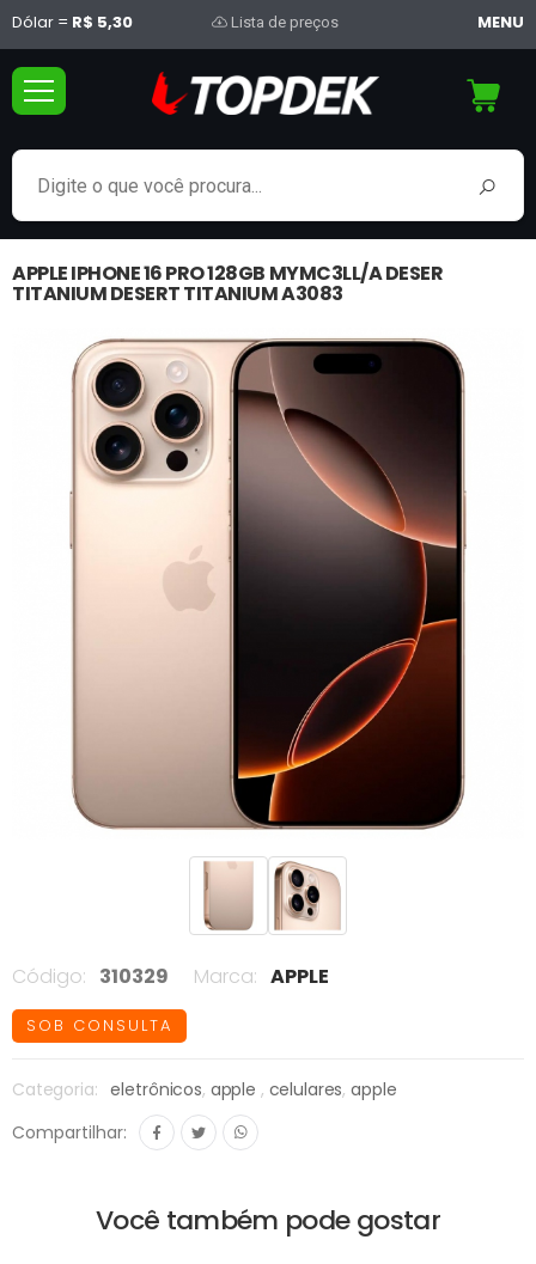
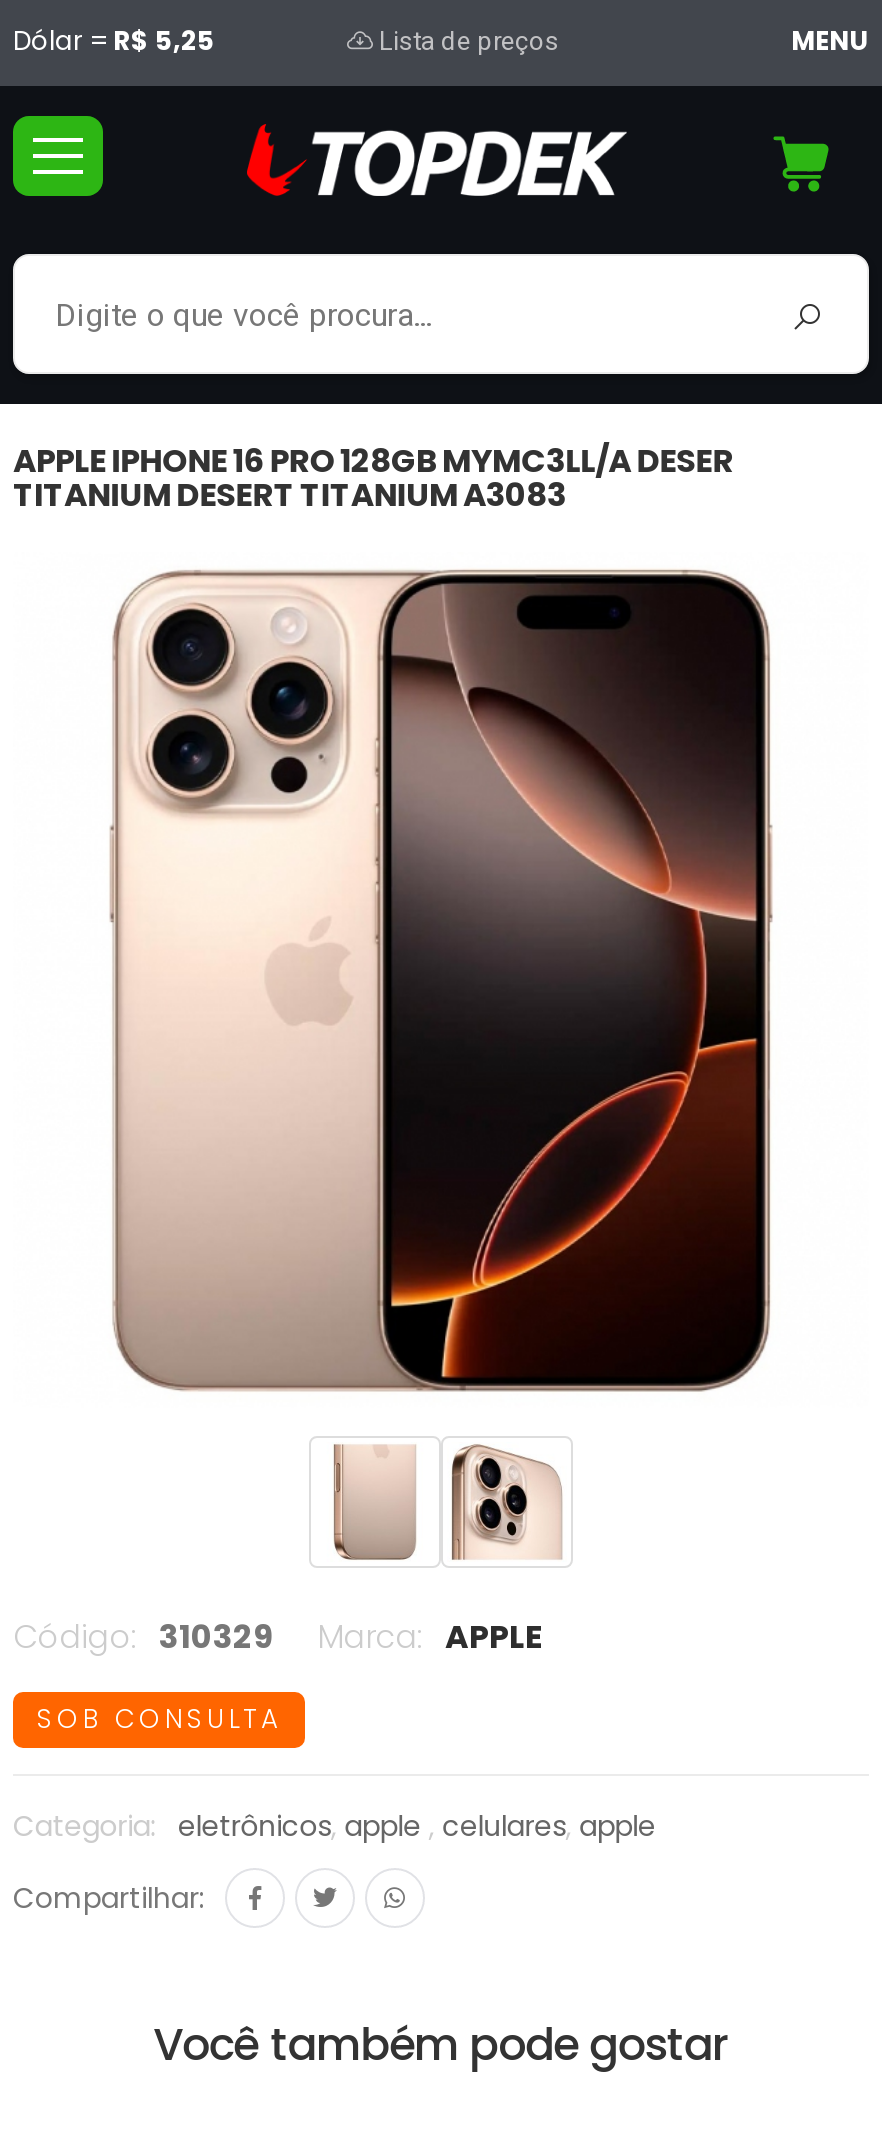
[12,11,133,33] Dólar = R$ 5,30 -> [13,22,215,60] Dólar = R$ 5,25

